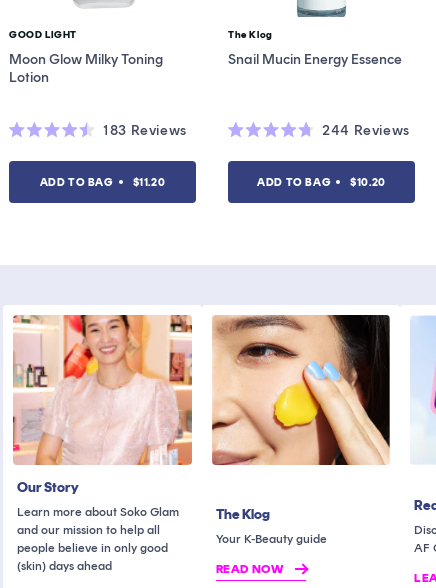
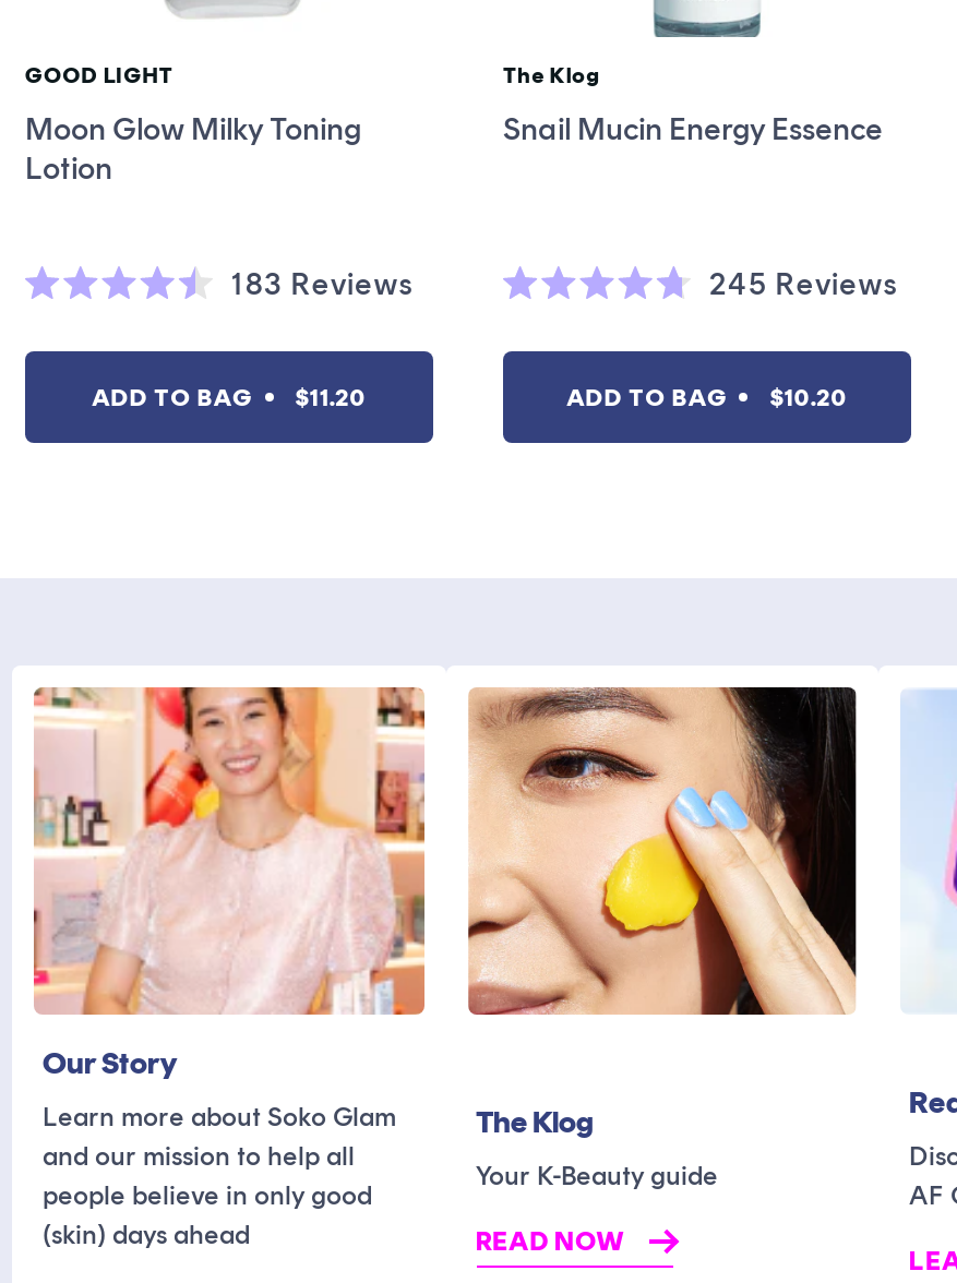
[322,122,410,139] 244 Reviews -> [709,266,898,303] 245 Reviews

